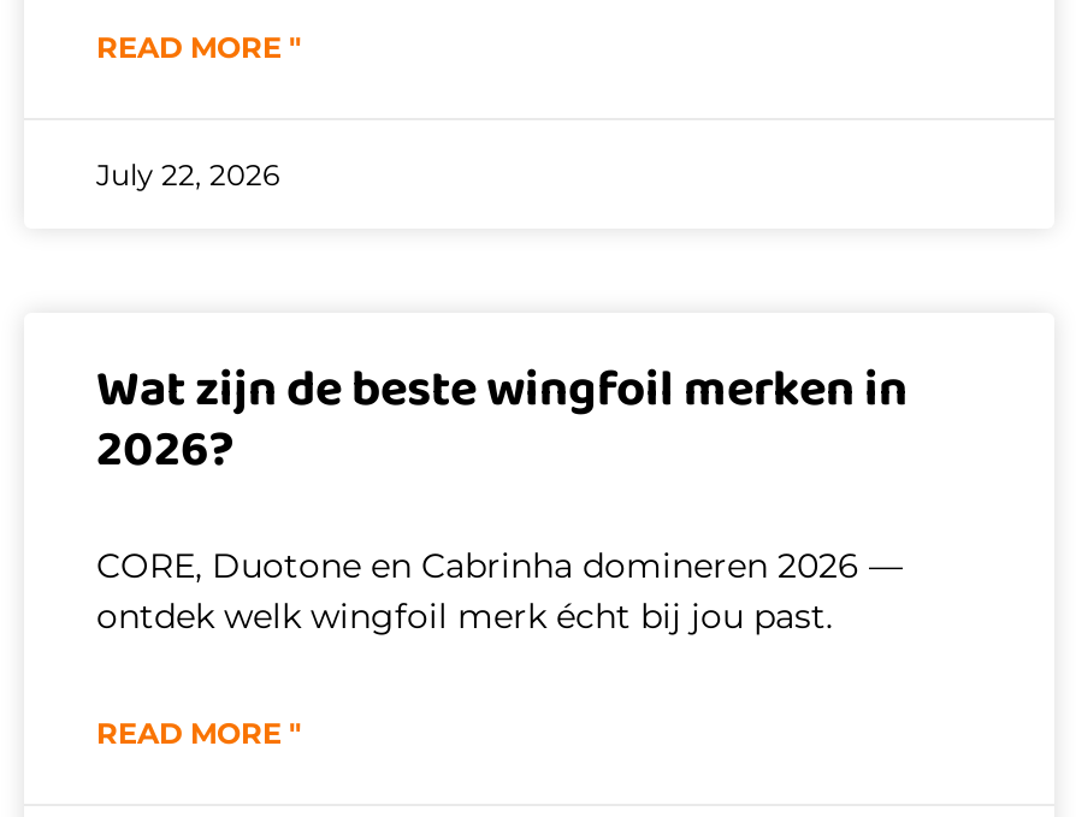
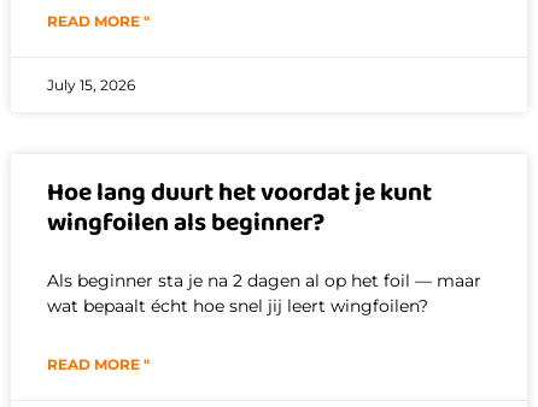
[96,157,279,193] July 22, 2026 -> [47,76,135,94] July 15, 2026
[96,349,907,491] Wat zijn de beste wingfoil merken in | 2026? -> [47,172,432,243] Hoe lang duurt het voordat je kunt | wingfoilen als beginner?
[96,544,903,638] CORE, Duotone en Cabrinha domineren 2026 — | ontdek welk wingfoil merk écht bij jou past. -> [47,270,481,317] Als beginner sta je na 2 dagen al op het foil — maar | wat bepaalt écht hoe snel jij leert wingfoilen?

